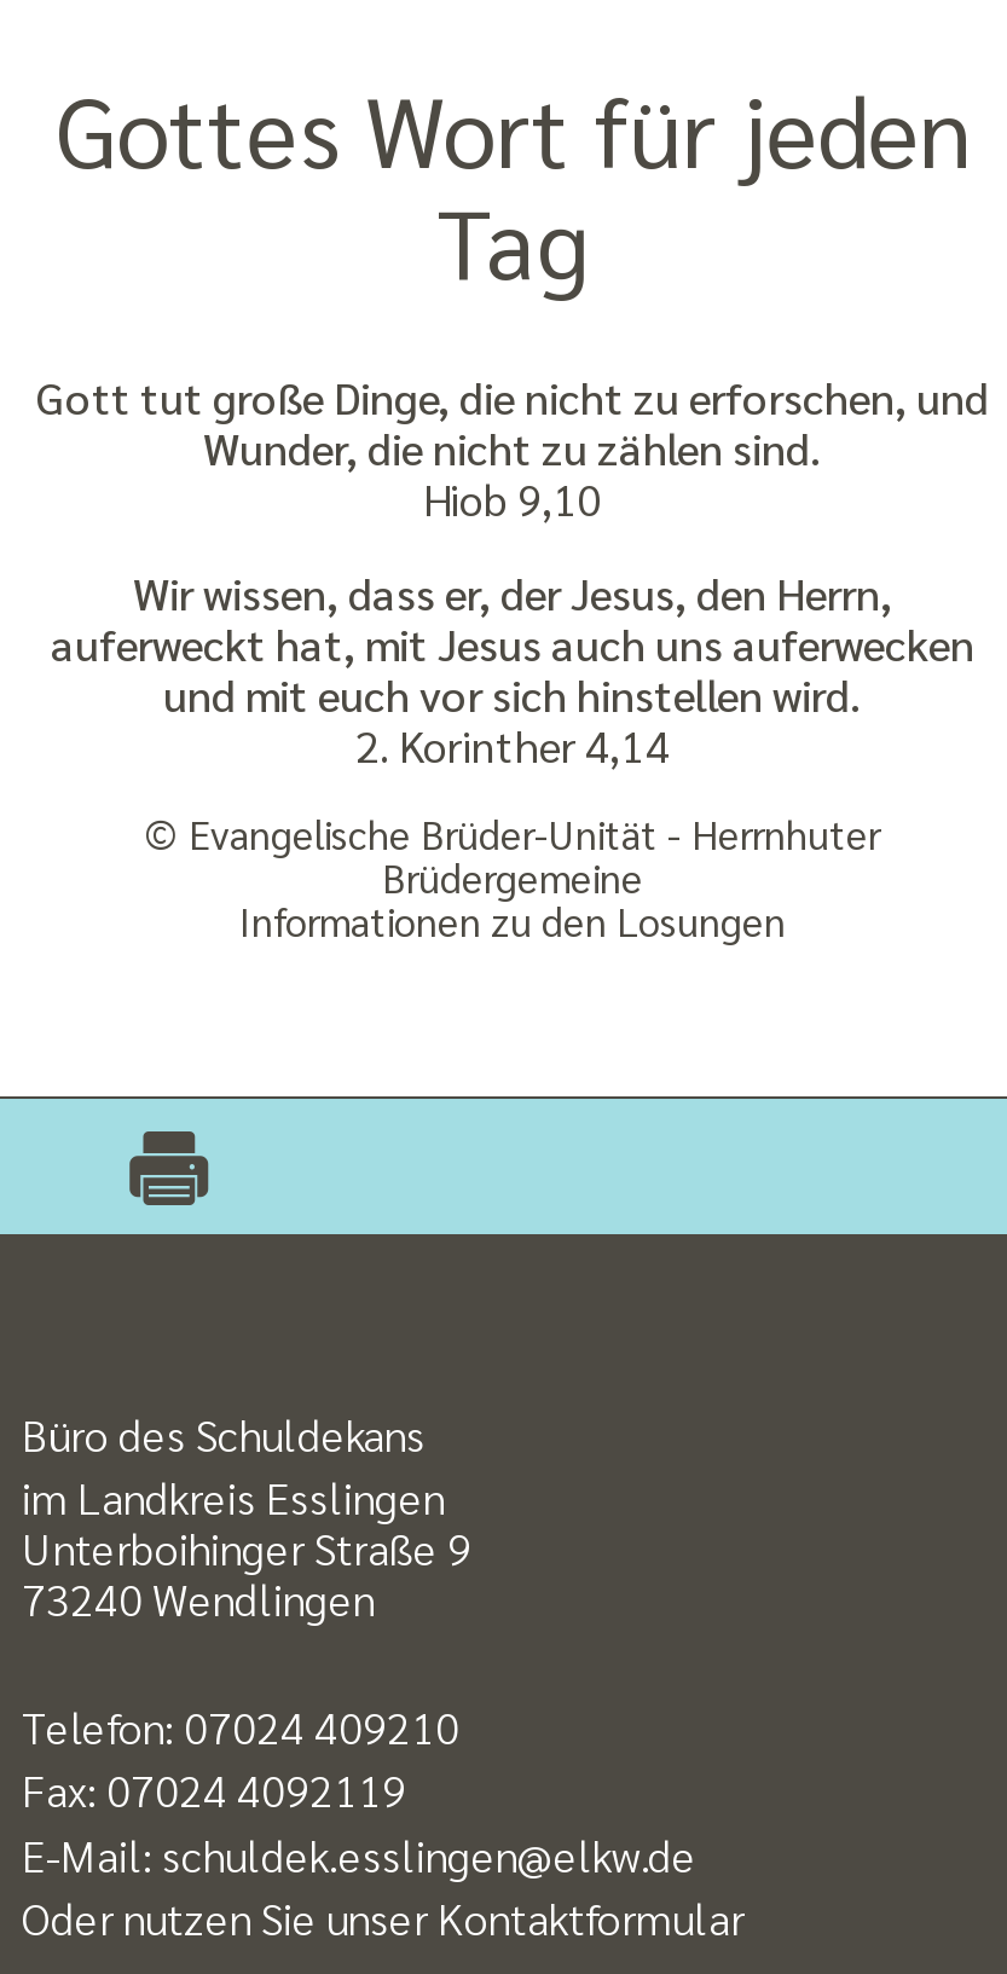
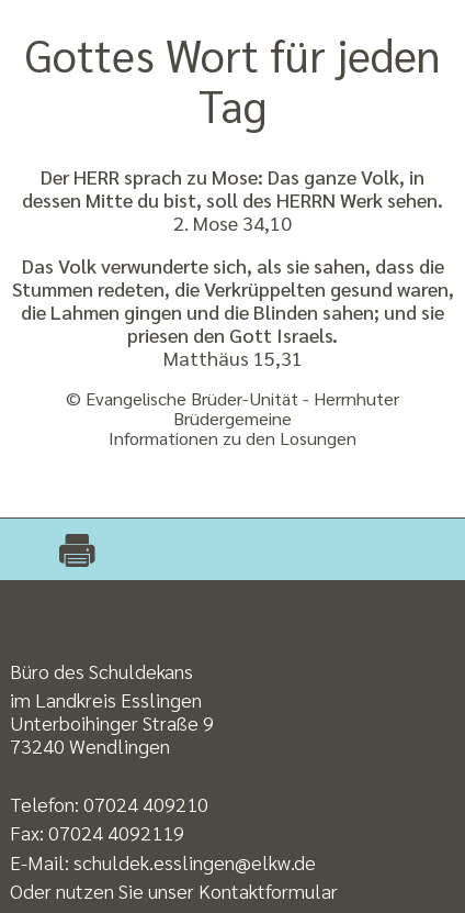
[36,368,989,525] Gott tut große Dinge, die nicht zu erforschen, und | Wunder, die nicht zu zählen sind. | Hiob 9,10 -> [22,163,443,235] Der HERR sprach zu Mose: Das ganze Volk, in | dessen Mitte du bist, soll des HERRN Werk sehen. | 2. Mose 34,10
[51,564,974,772] Wir wissen, dass er, der Jesus, den Herrn, | auferweckt hat, mit Jesus auch uns auferwecken | und mit euch vor sich hinstellen wird. | 2. Korinther 4,14 -> [12,252,453,370] Das Volk verwunderte sich, als sie sahen, dass die | Stummen redeten, die Verkrüppelten gesund waren, | die Lahmen gingen und die Blinden sahen; und sie | priesen den Gott Israels. | Matthäus 15,31

